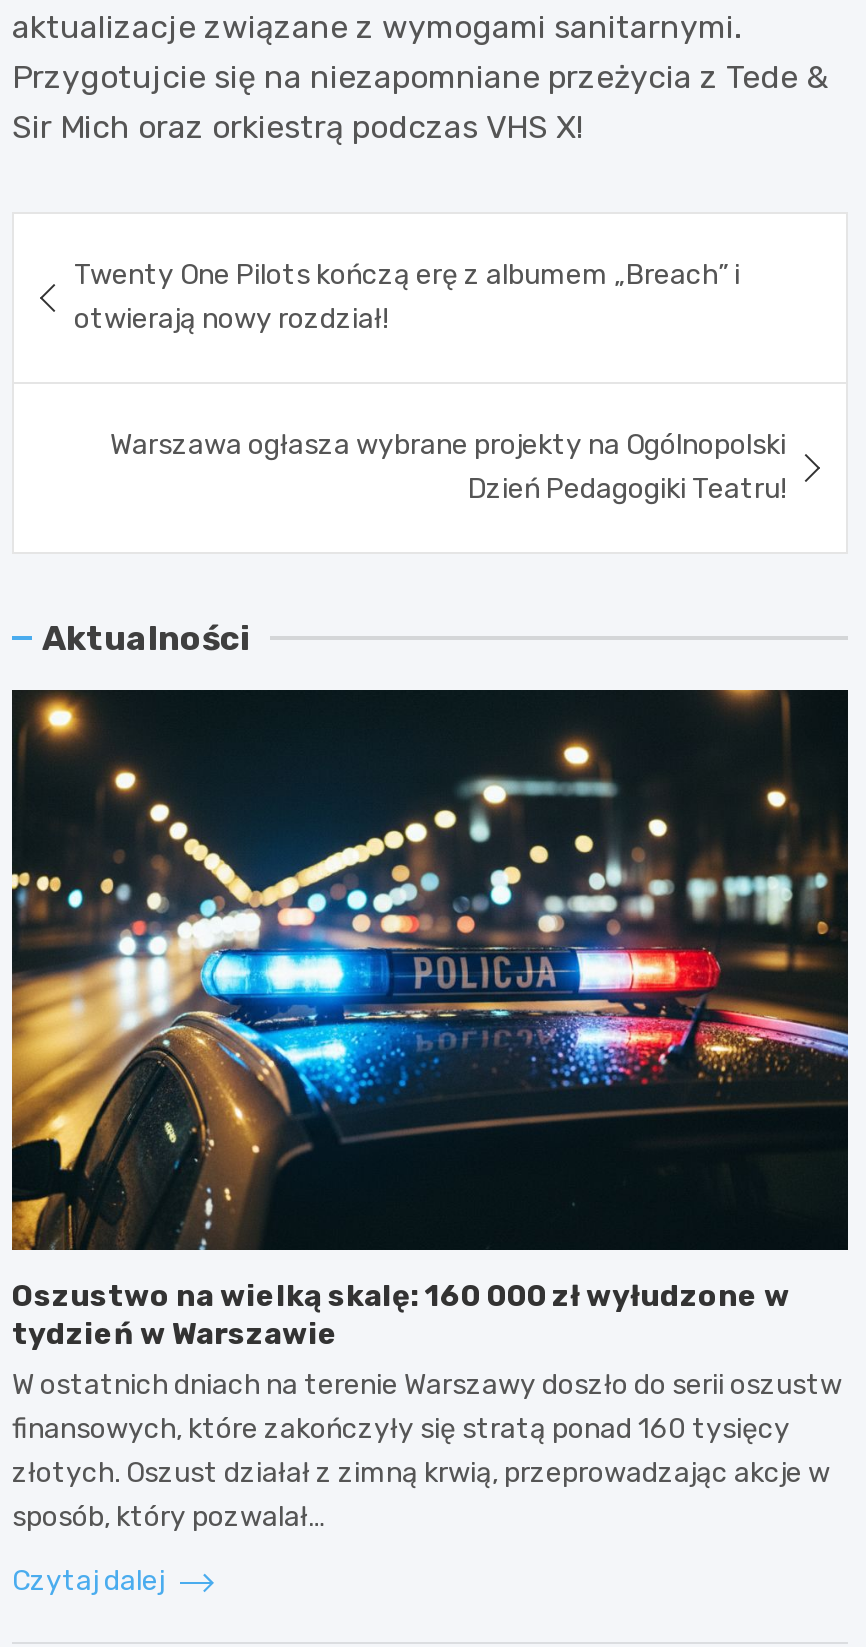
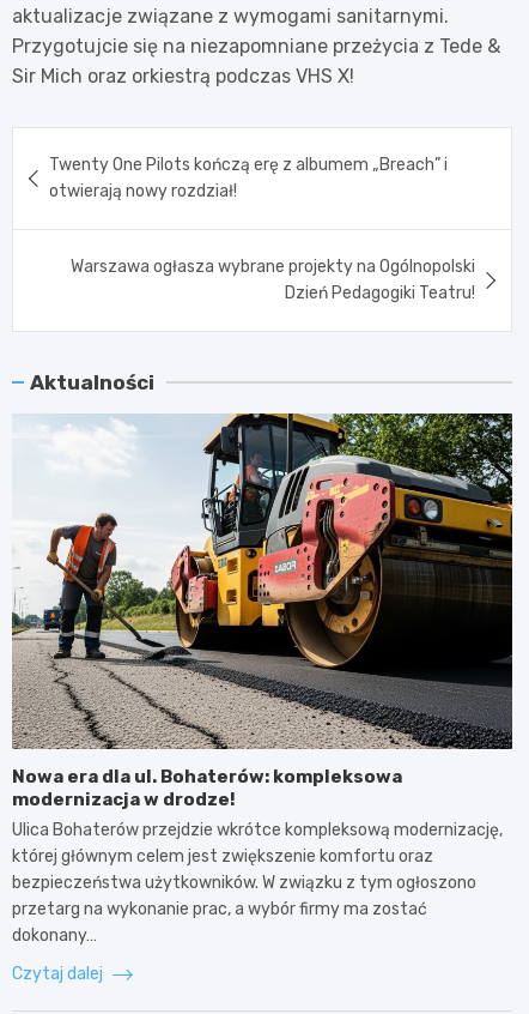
[10,688,850,1534] [image] | Oszustwo na wielką skalę: 160 000 zł wyłudzone w | tydzień w Warszawie | W ostatnich dniach na terenie Warszawy doszło do serii oszustw | finansowych, które zakończyły się stratą ponad 160 tysięcy | złotych. Oszust działał z zimną krwią, przeprowadzając akcje w | sposób, który pozwalał… -> [12,412,513,946] [image] | Nowa era dla ul. Bohaterów: kompleksowa | modernizacja w drodze! | Ulica Bohaterów przejdzie wkrótce kompleksową modernizację, | której głównym celem jest zwiększenie komfortu oraz | bezpieczeństwa użytkowników. W związku z tym ogłoszono | przetarg na wykonanie prac, a wybór firmy ma zostać | dokonany…

